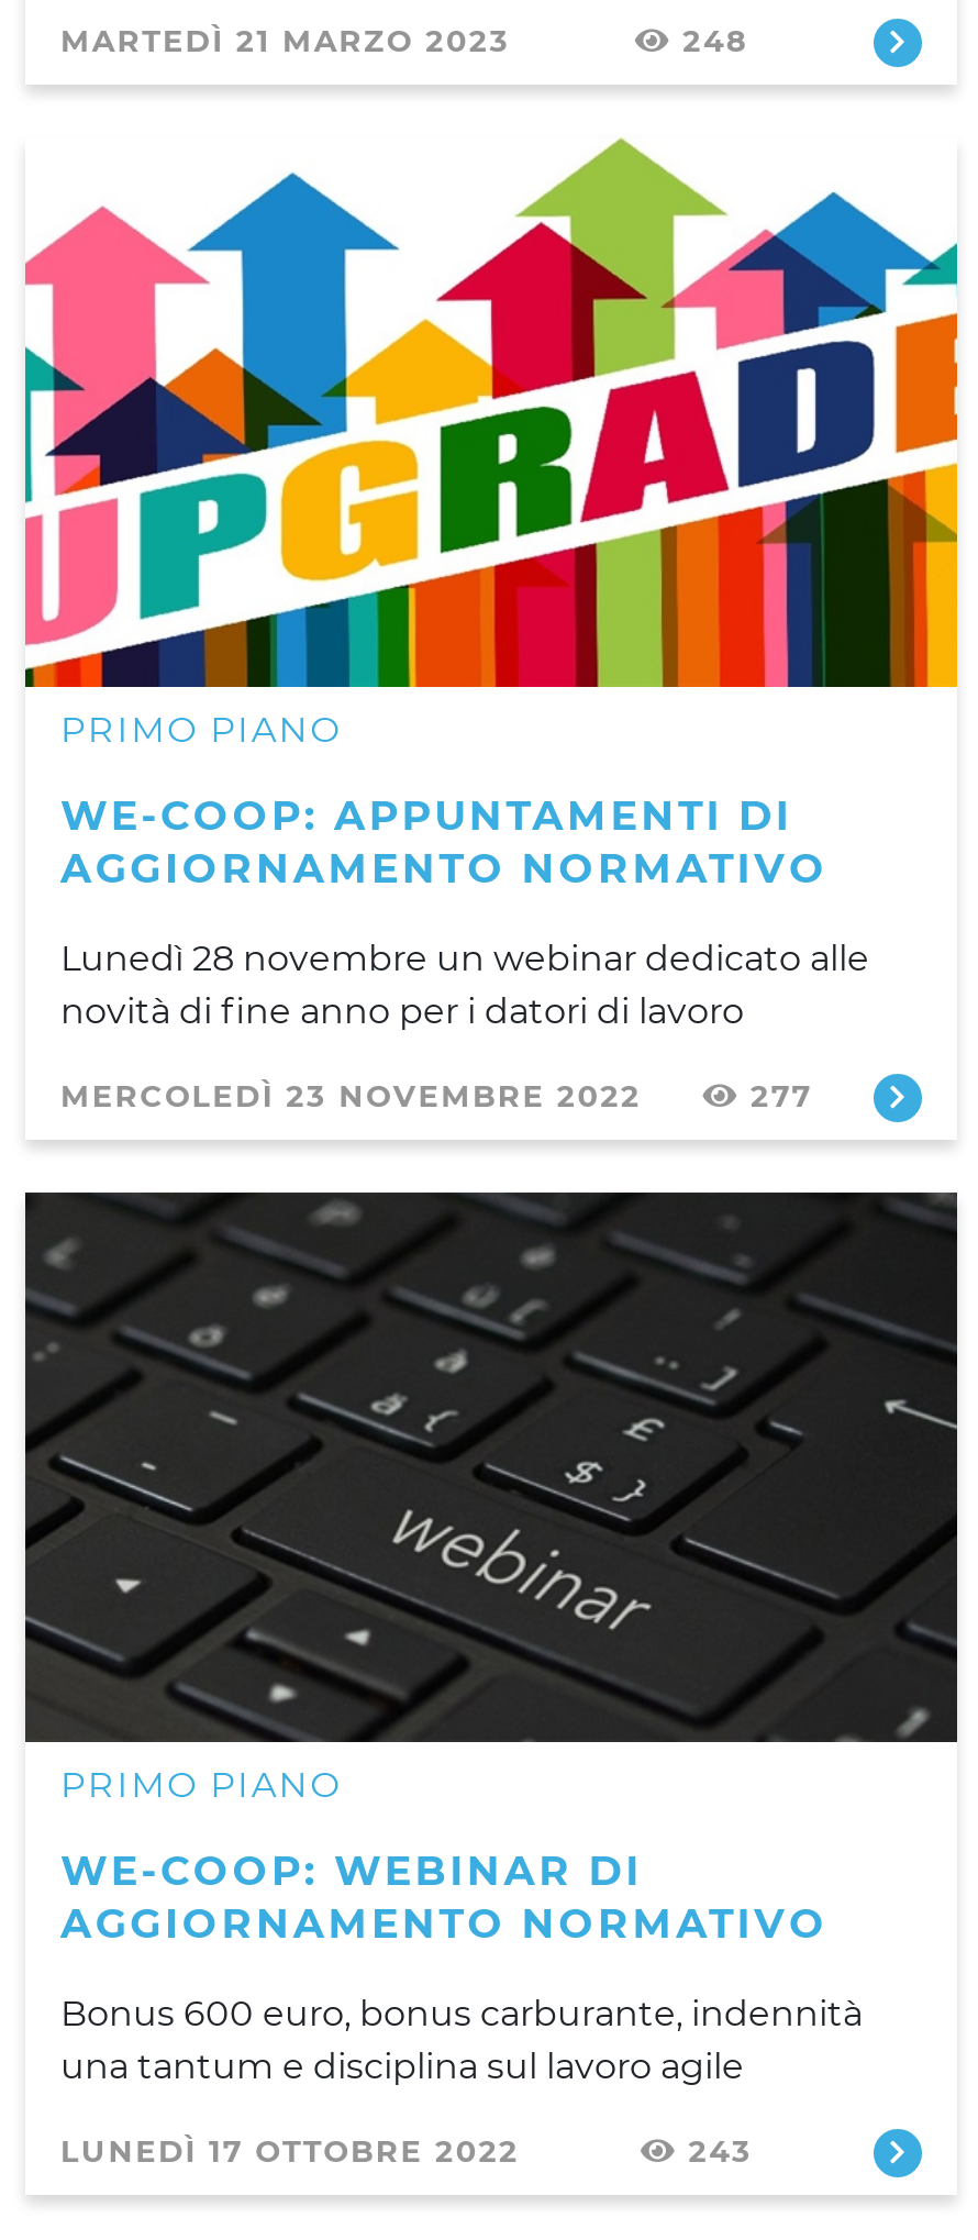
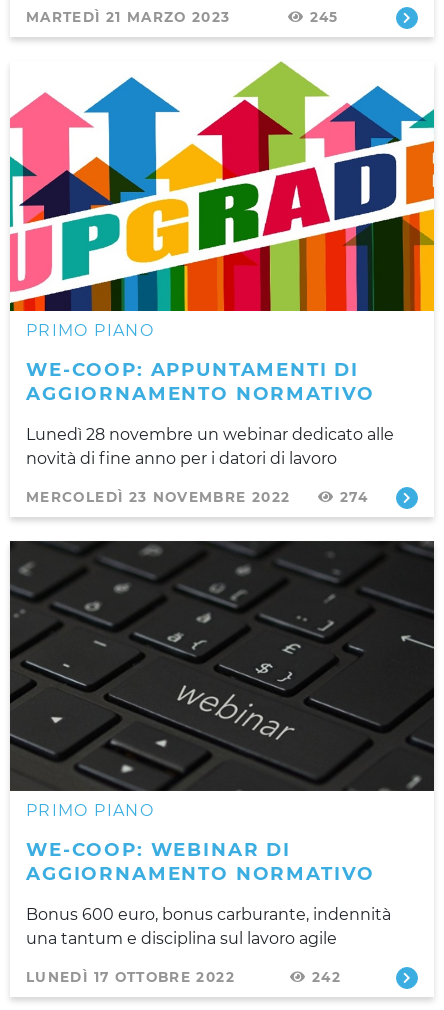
[671,23,749,58] 248 -> [304,9,339,25] 245
[739,1078,812,1113] 277 -> [335,489,368,505] 274
[677,2133,753,2168] 243 -> [306,969,341,985] 242

